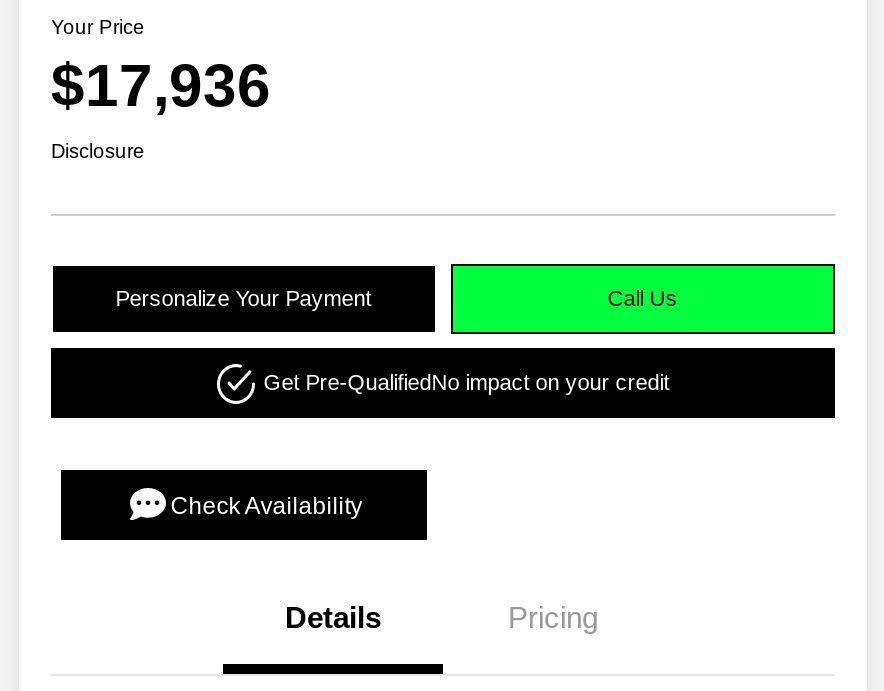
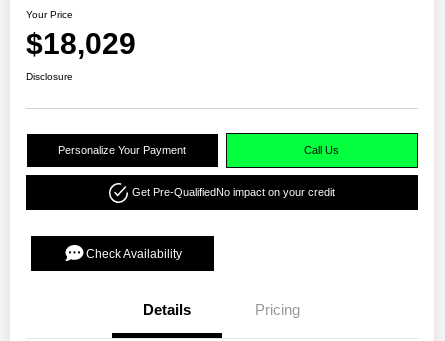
[51,53,271,119] $17,936 -> [26,27,136,60] $18,029

